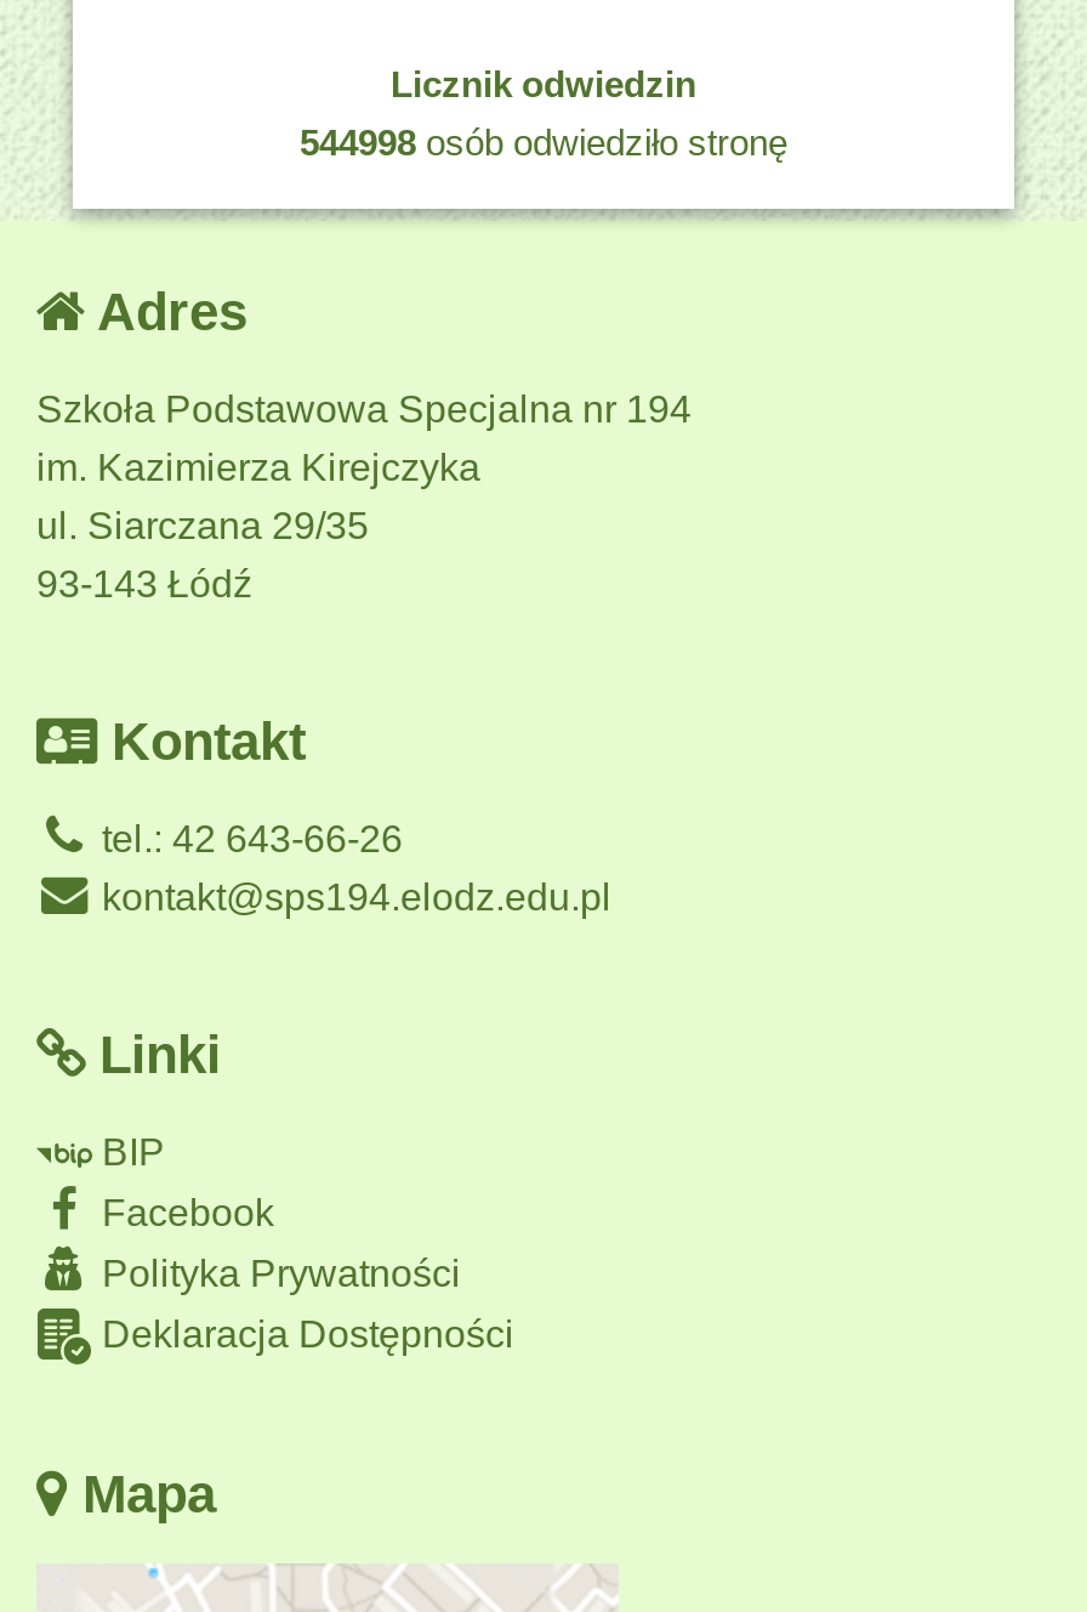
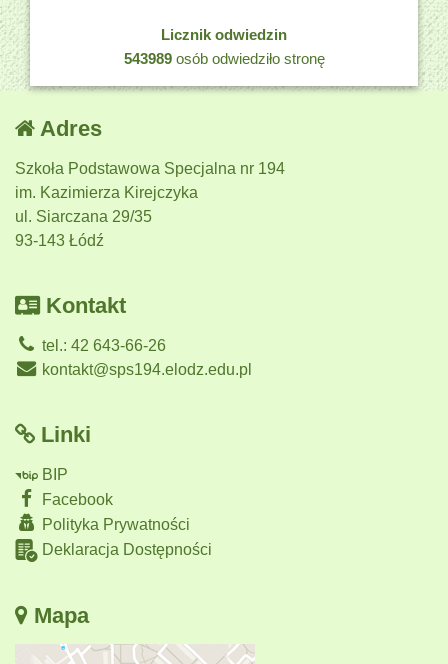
[300,121,787,162] 544998 osób odwiedziło stronę -> [123,50,324,67] 543989 osób odwiedziło stronę

